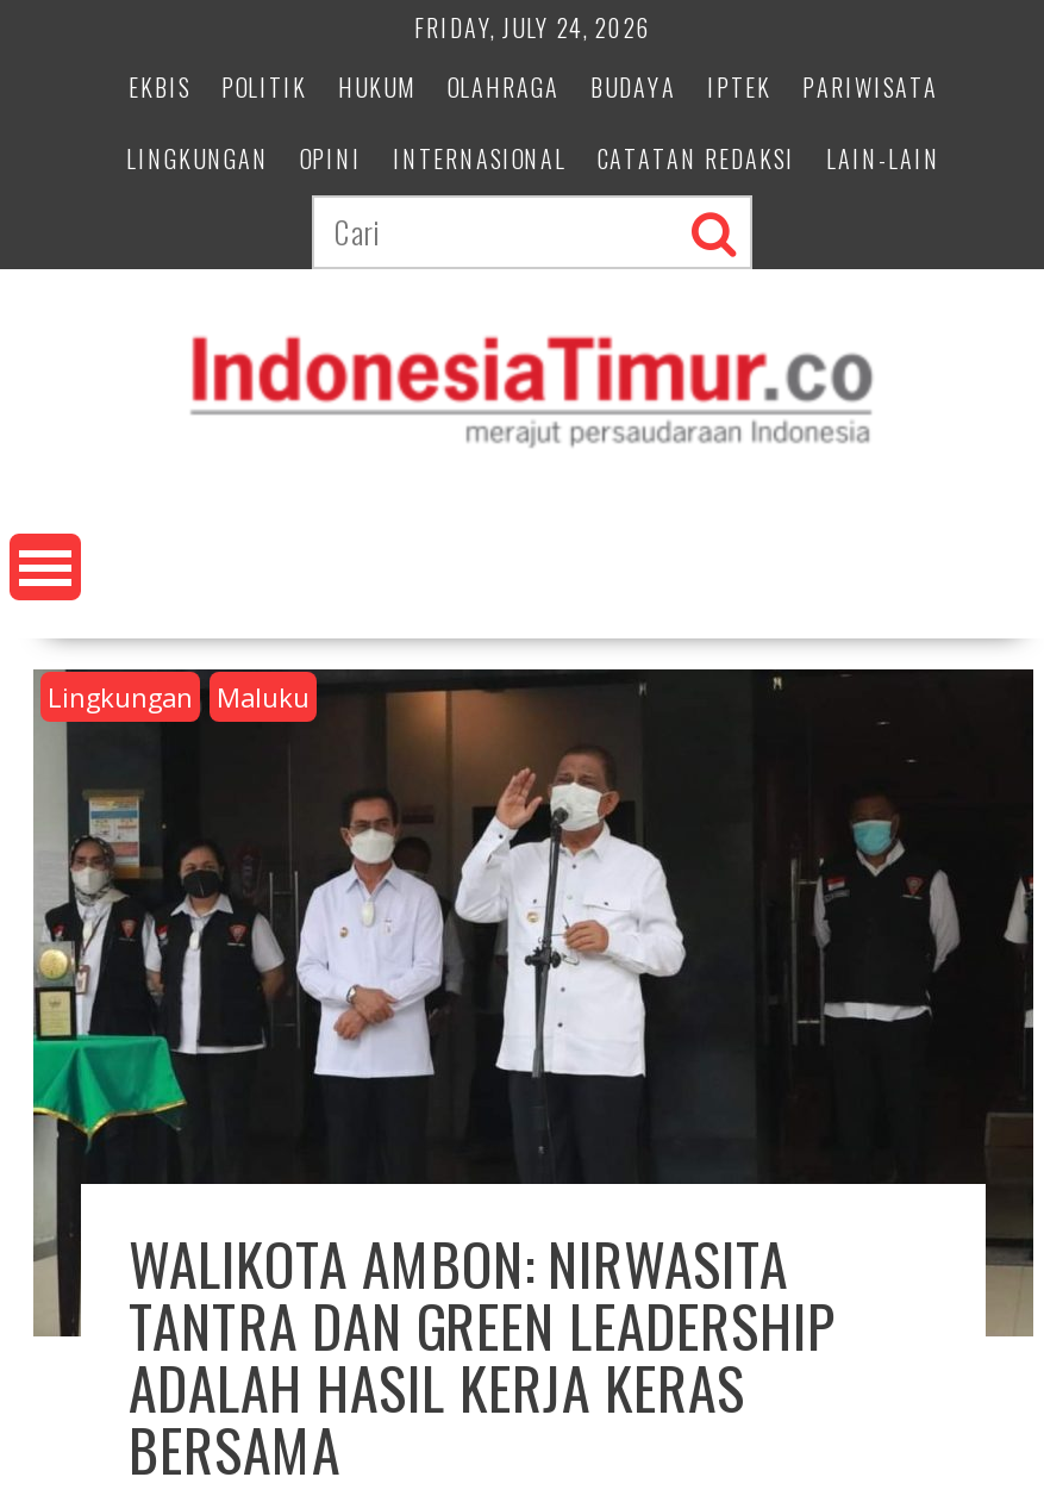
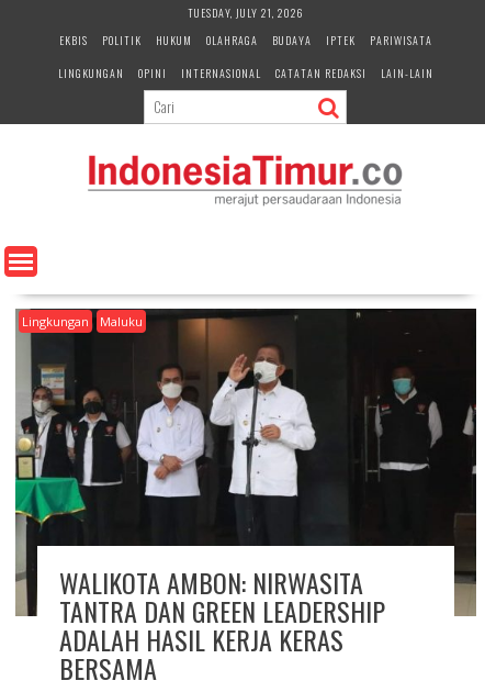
[414,10,652,45] FRIDAY, JULY 24, 2026 -> [188,4,304,21] TUESDAY, JULY 21, 2026

